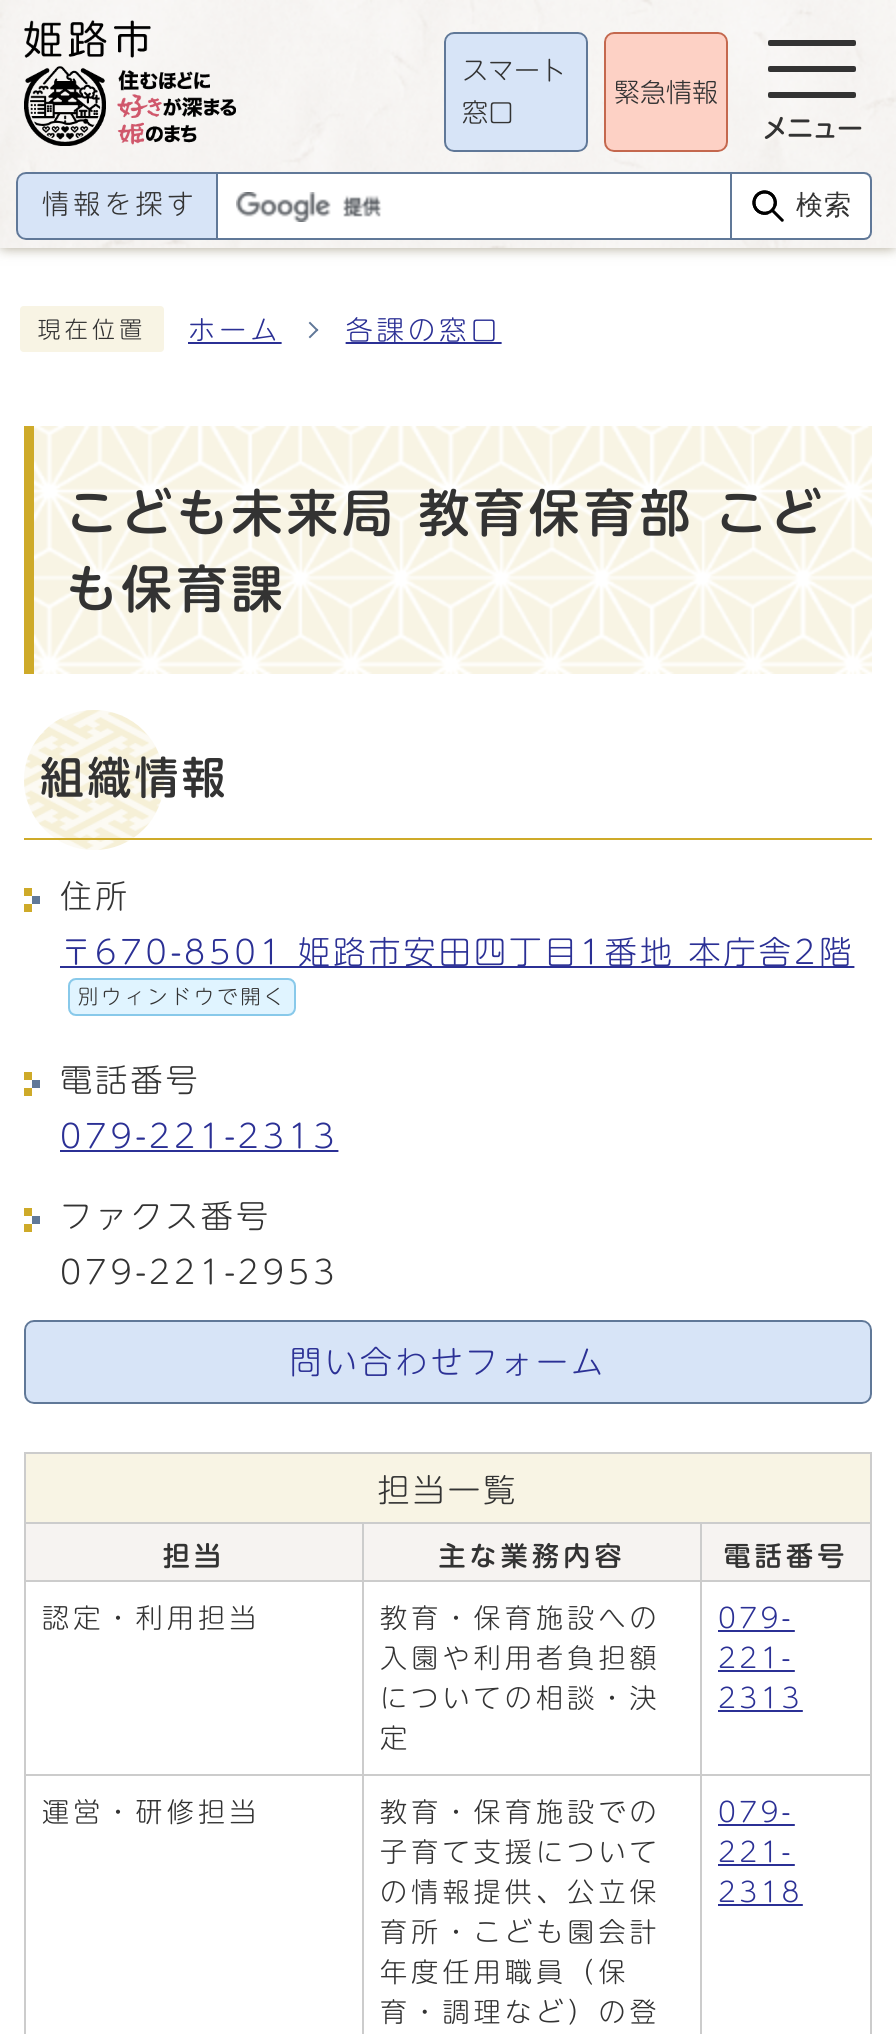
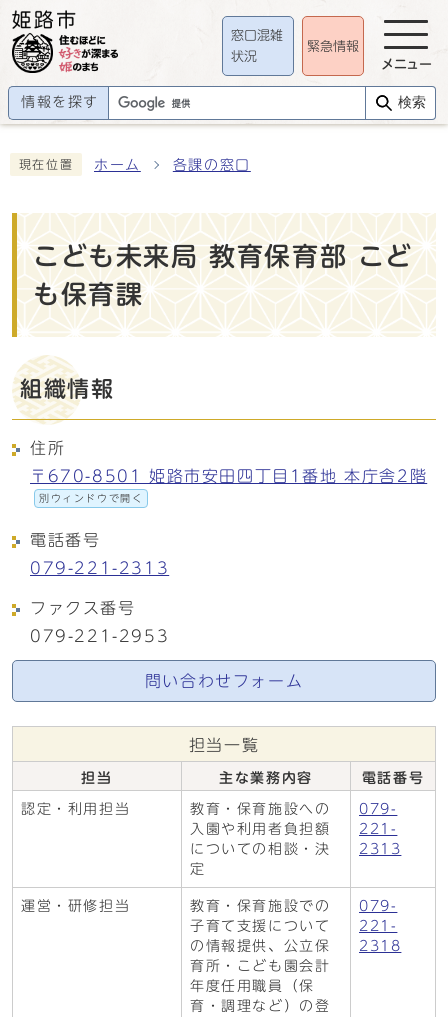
[462,57,566,83] スマート -> [231,29,283,42] 窓口混雑
[462,101,514,127] 窓口 -> [231,50,257,63] 状況

